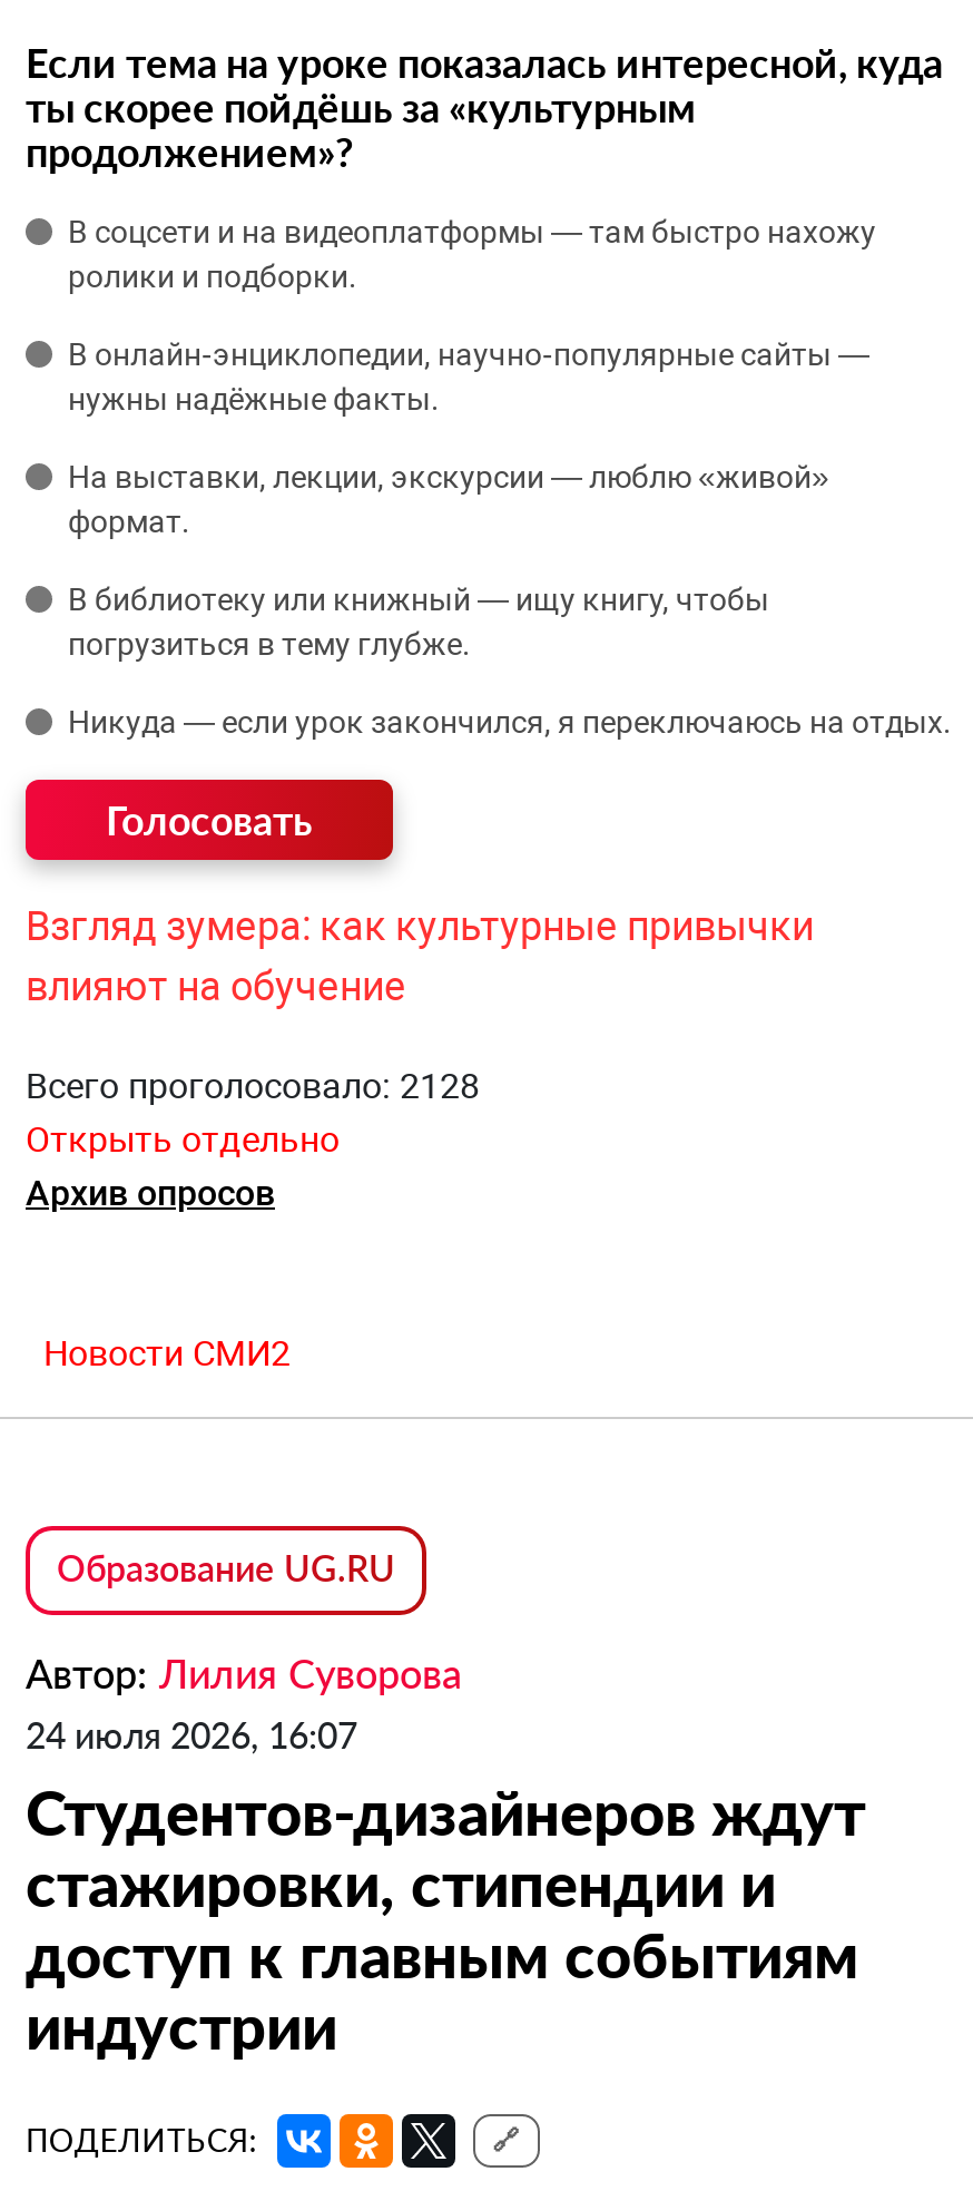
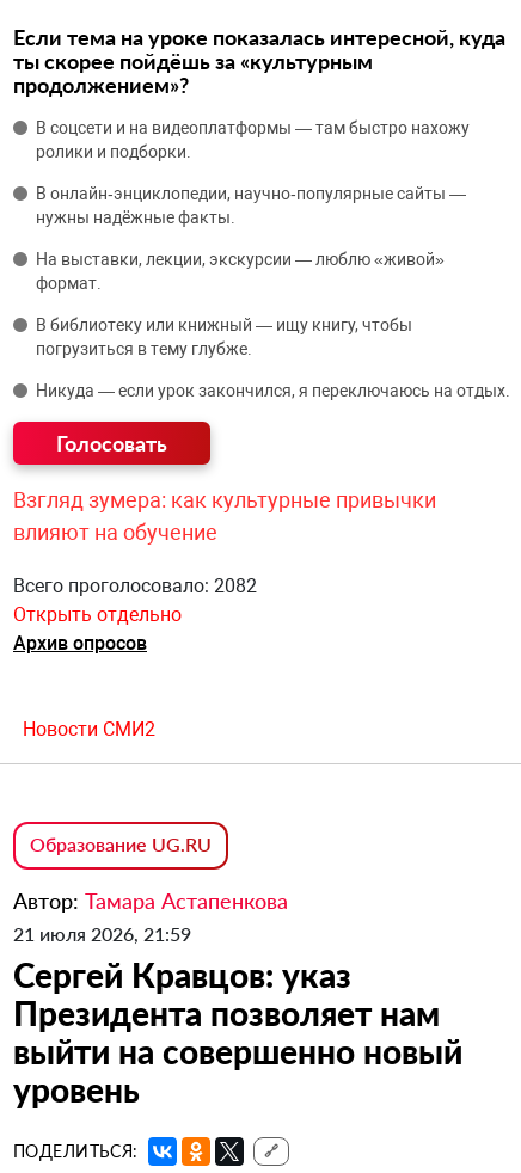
[26,1064,480,1106] Всего проголосовало: 2128 -> [13,574,257,597] Всего проголосовало: 2082
[26,1648,865,2062] Автор: Лилия Суворова | 24 июля 2026, 16:07 | Студентов-дизайнеров ждут | стажировки, стипендии и | доступ к главным событиям | индустрии -> [13,887,462,1109] Автор: Тамара Астапенкова | 21 июля 2026, 21:59 | Сергей Кравцов: указ | Президента позволяет нам | выйти на совершенно новый | уровень

